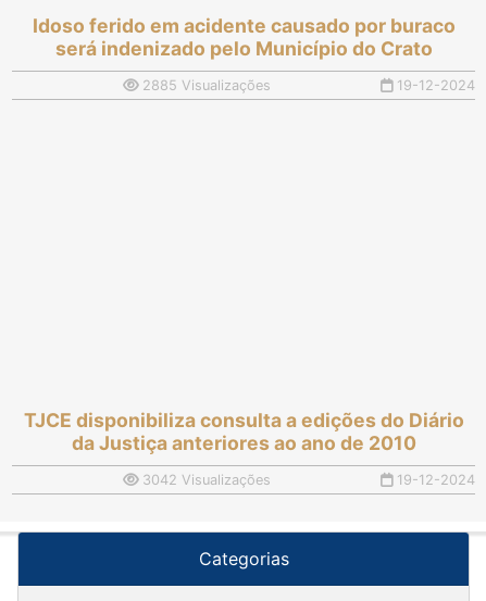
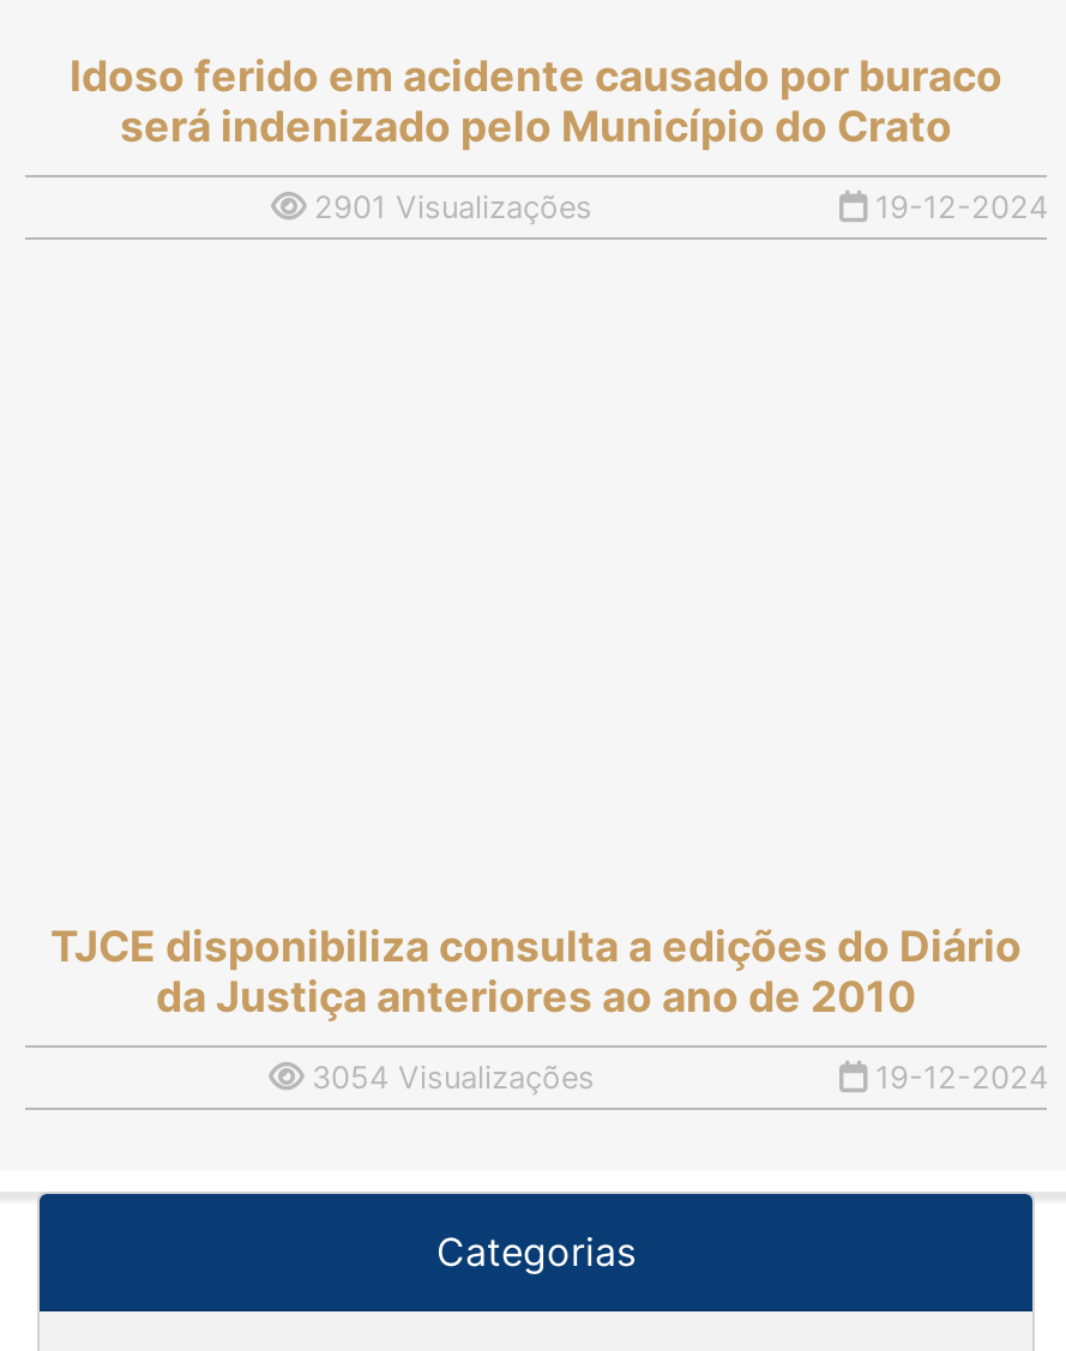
[138,77,270,93] 2885 Visualizações -> [305,189,592,225] 2901 Visualizações
[138,472,270,488] 3042 Visualizações -> [302,1059,595,1095] 3054 Visualizações

